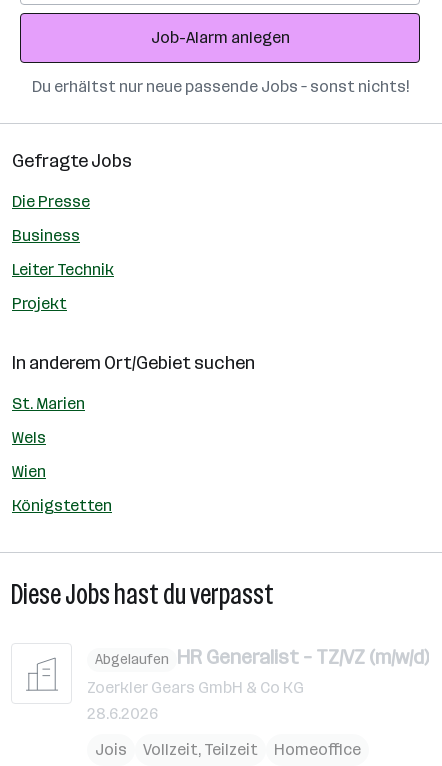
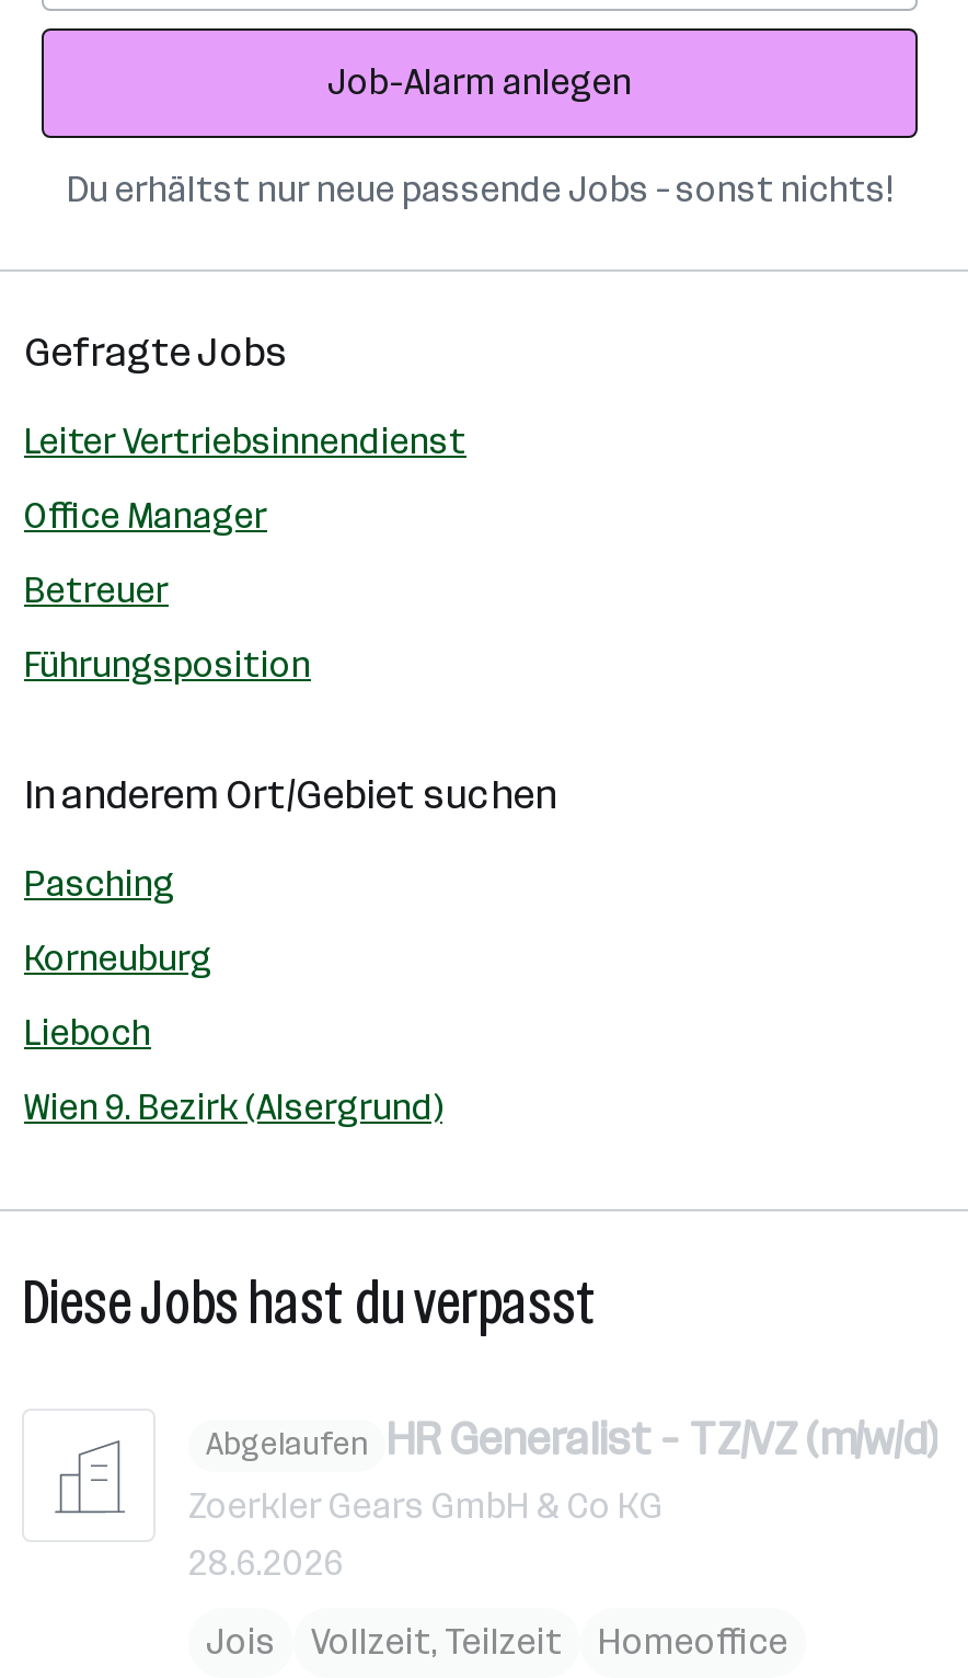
[12,192,90,211] Die Presse -> [24,421,466,462] Leiter Vertriebsinnendienst
[12,226,80,245] Business -> [24,495,267,537] Office Manager
[12,260,114,279] Leiter Technik -> [24,570,169,611] Betreuer
[12,294,67,313] Projekt -> [24,644,311,686] Führungsposition
[12,394,85,413] St. Marien -> [24,863,175,905] Pasching
[12,428,46,447] Wels -> [24,938,212,979] Korneuburg
[12,462,46,481] Wien -> [24,1012,151,1054] Lieboch
[12,496,112,515] Königstetten -> [24,1087,442,1128] Wien 9. Bezirk (Alsergrund)

